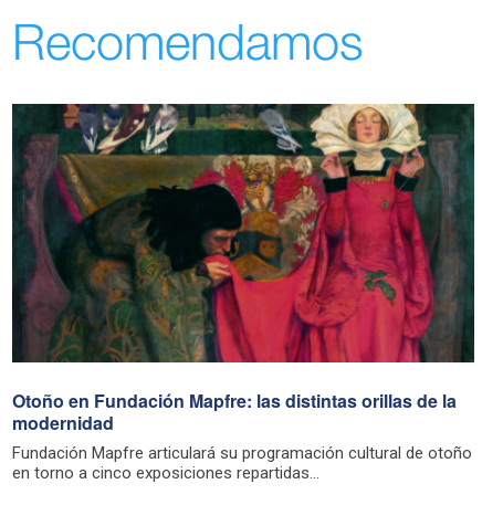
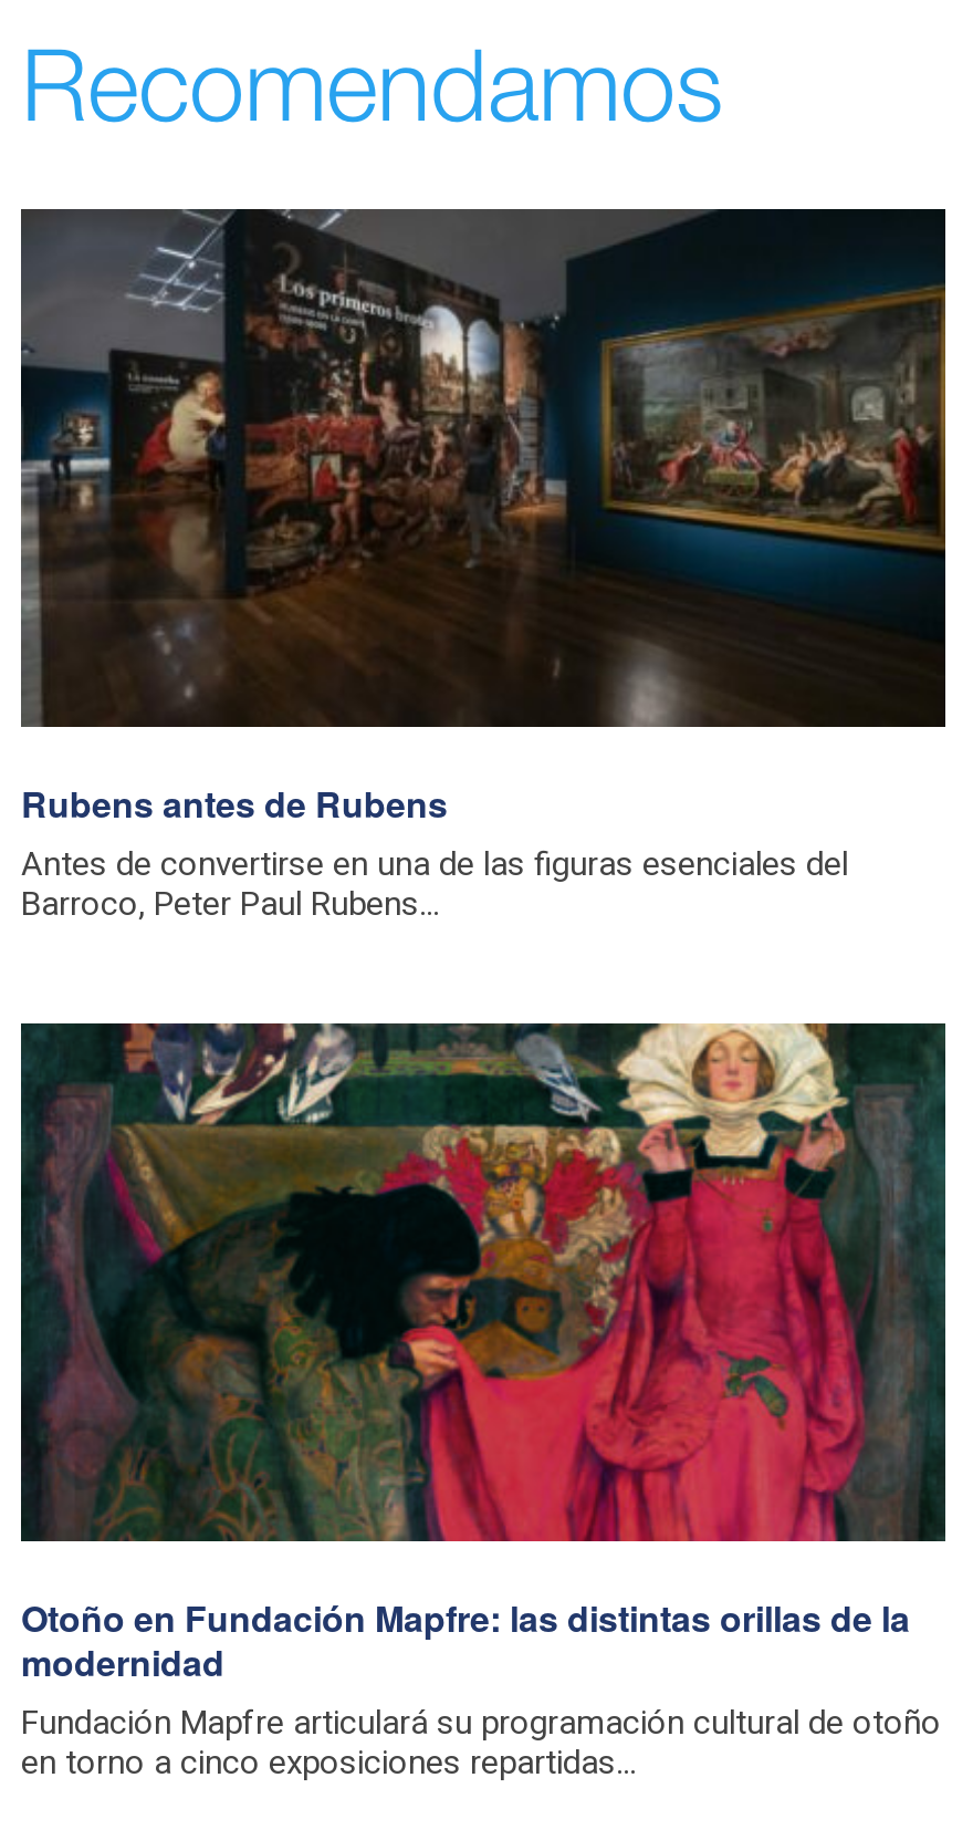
none -> [19,207,945,924] [image] | Rubens antes de Rubens | Antes de convertirse en una de las figuras esenciales del | Barroco, Peter Paul Rubens...

